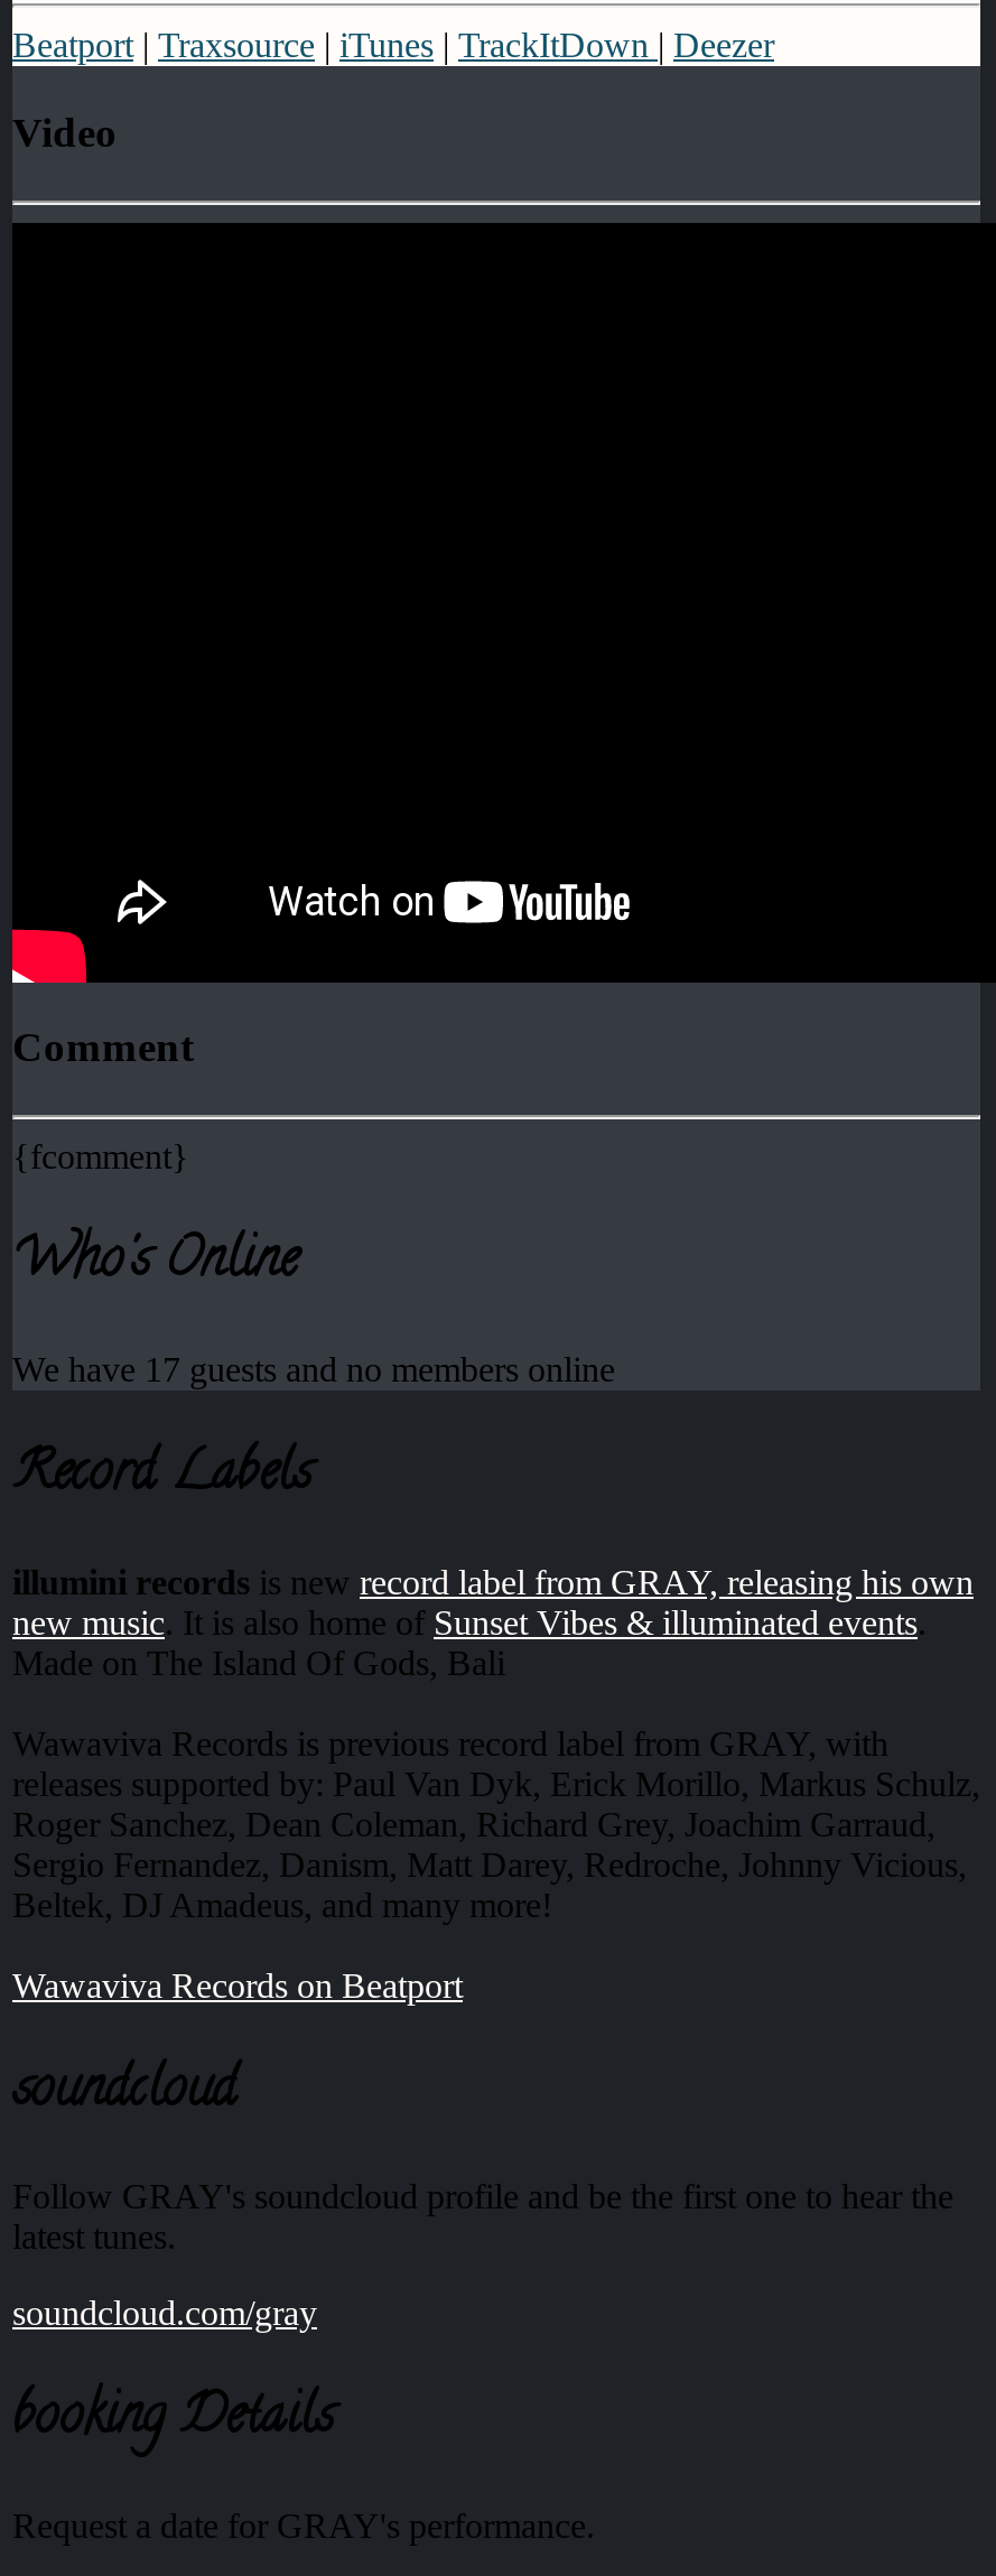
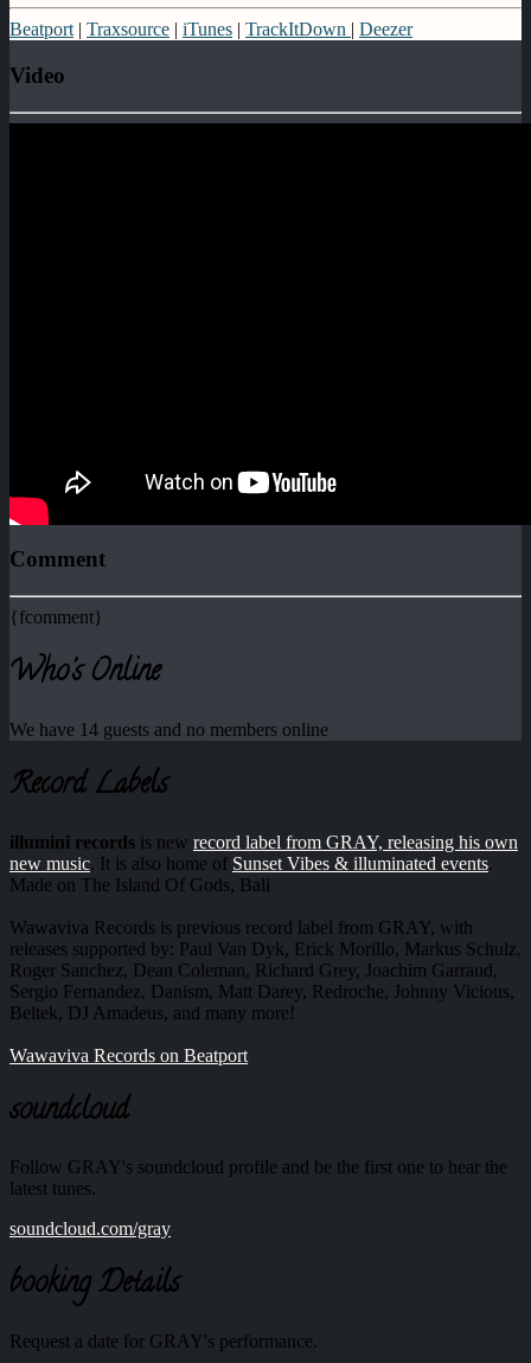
[12,1350,615,1388] We have 17 guests and no members online -> [9,719,328,739] We have 14 guests and no members online

